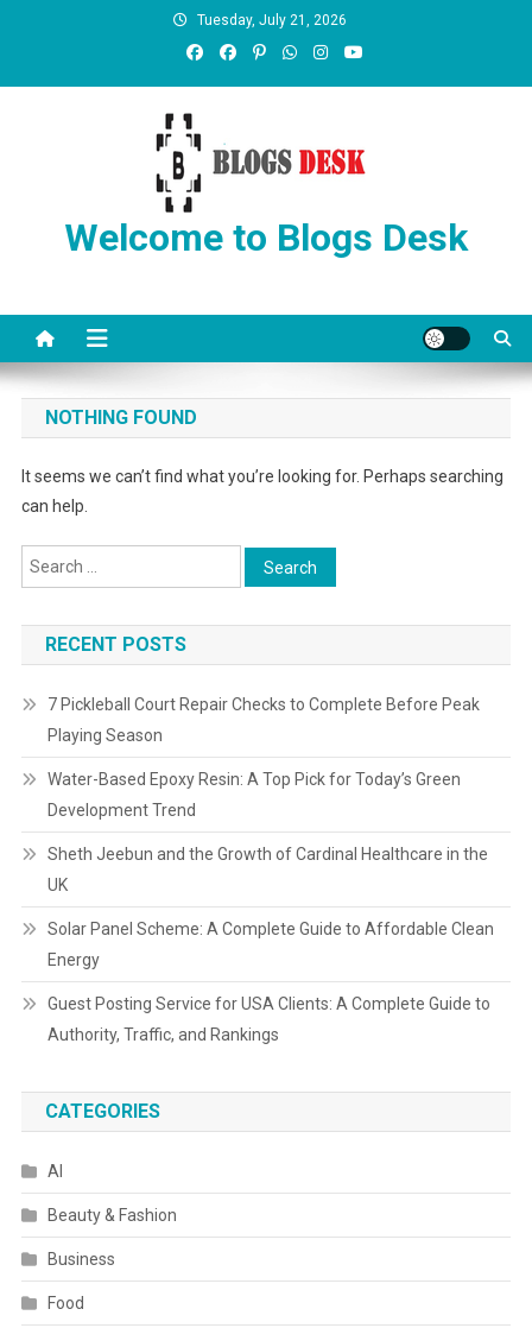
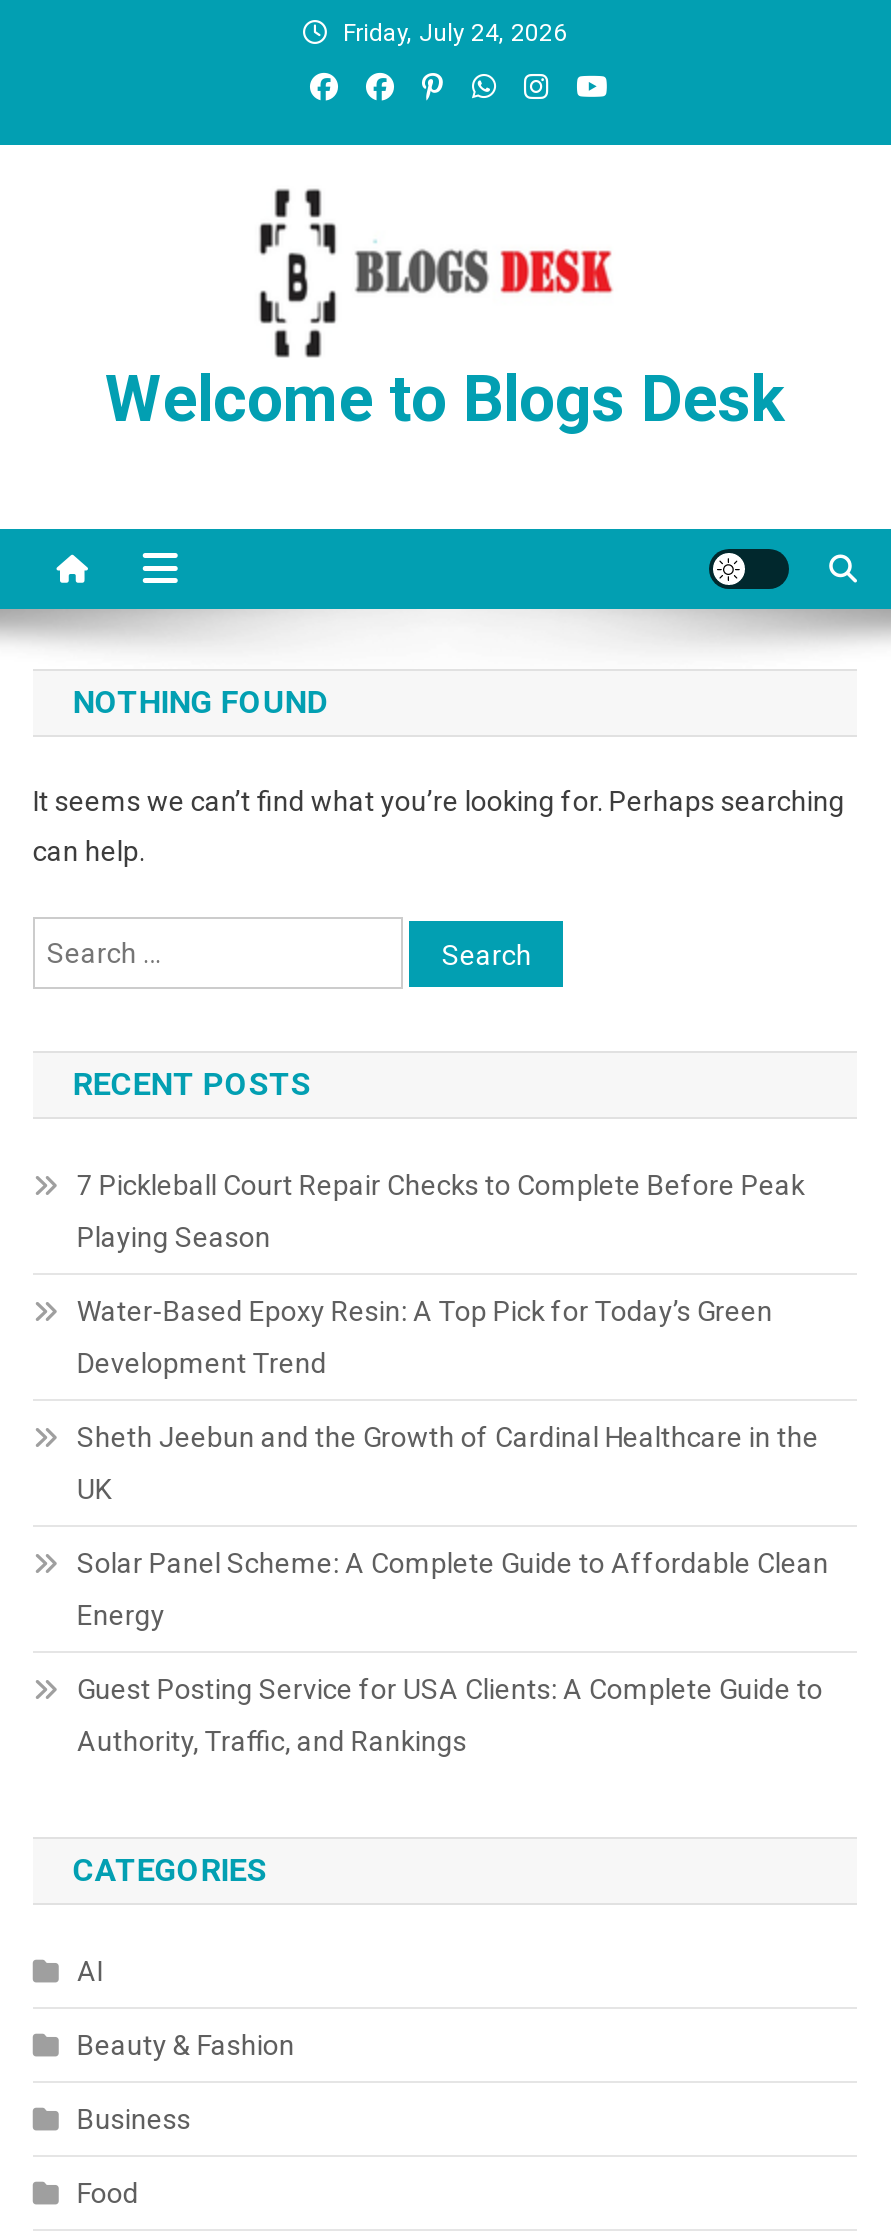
[197,12,347,29] Tuesday, July 21, 2026 -> [343,19,567,47] Friday, July 24, 2026

